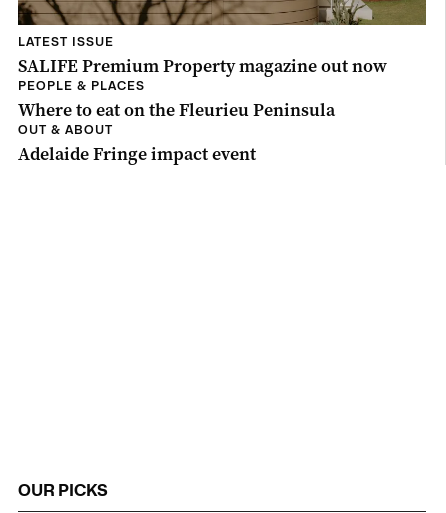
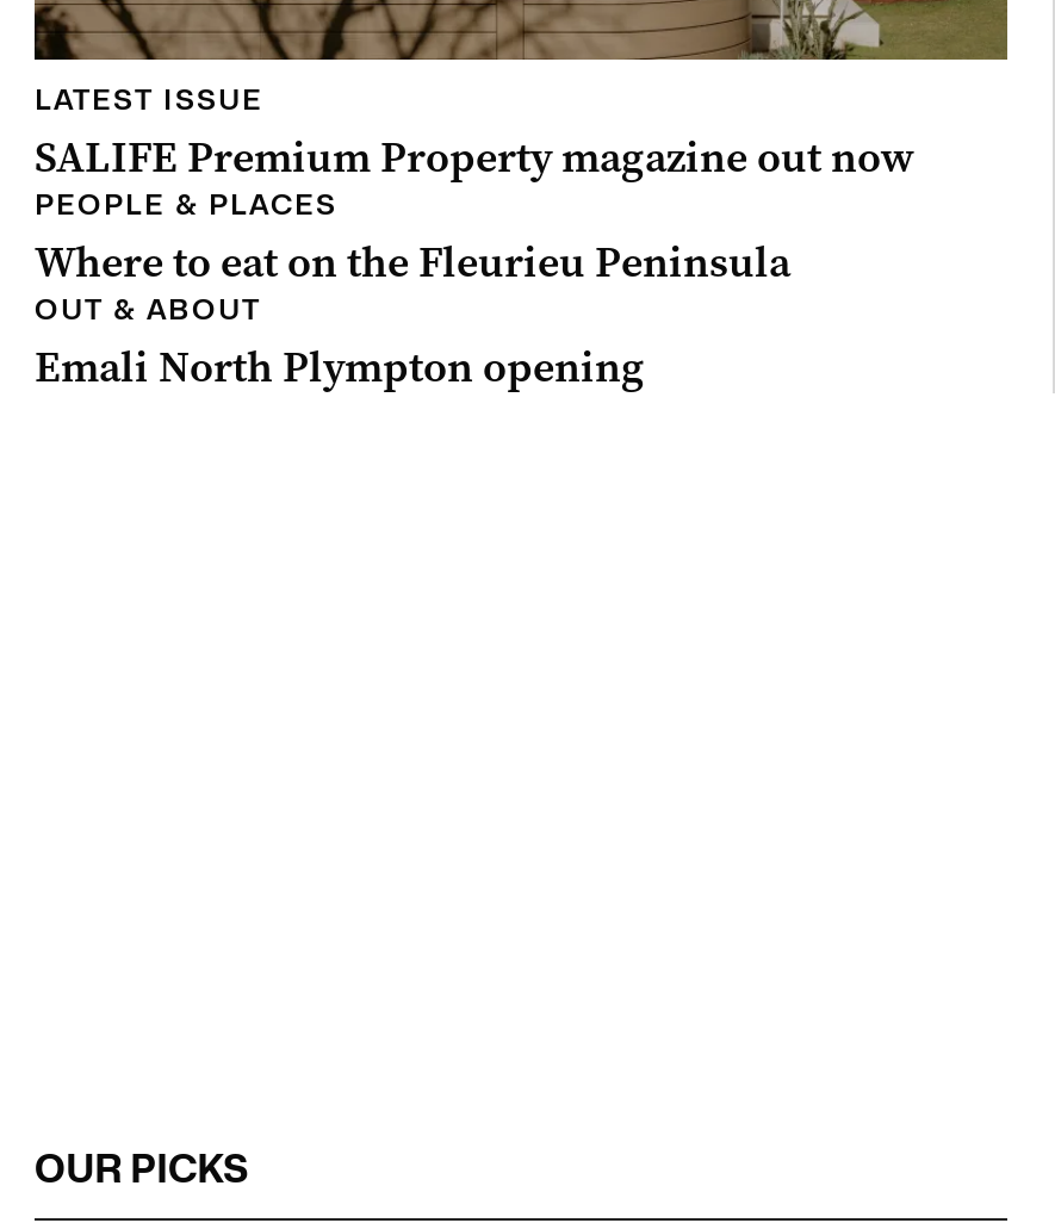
[18,142,256,166] Adelaide Fringe impact event -> [35,339,645,396] Emali North Plympton opening

